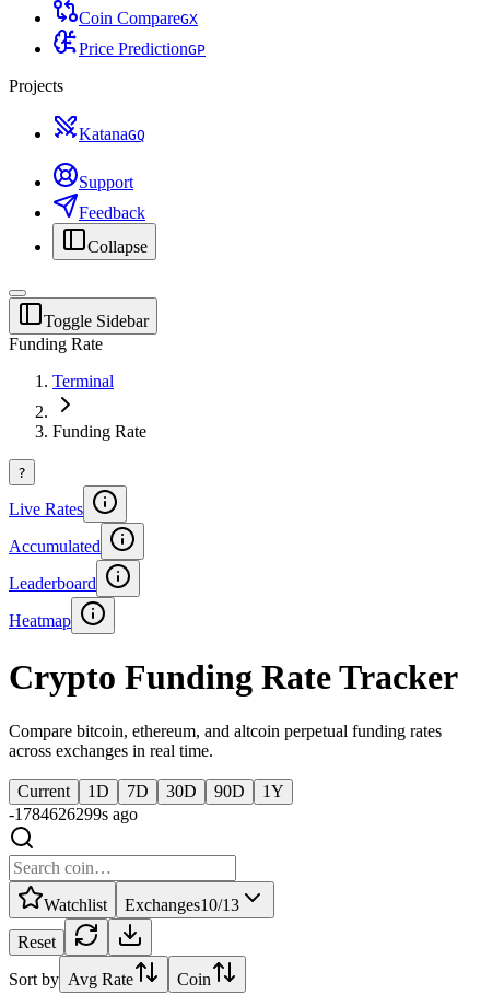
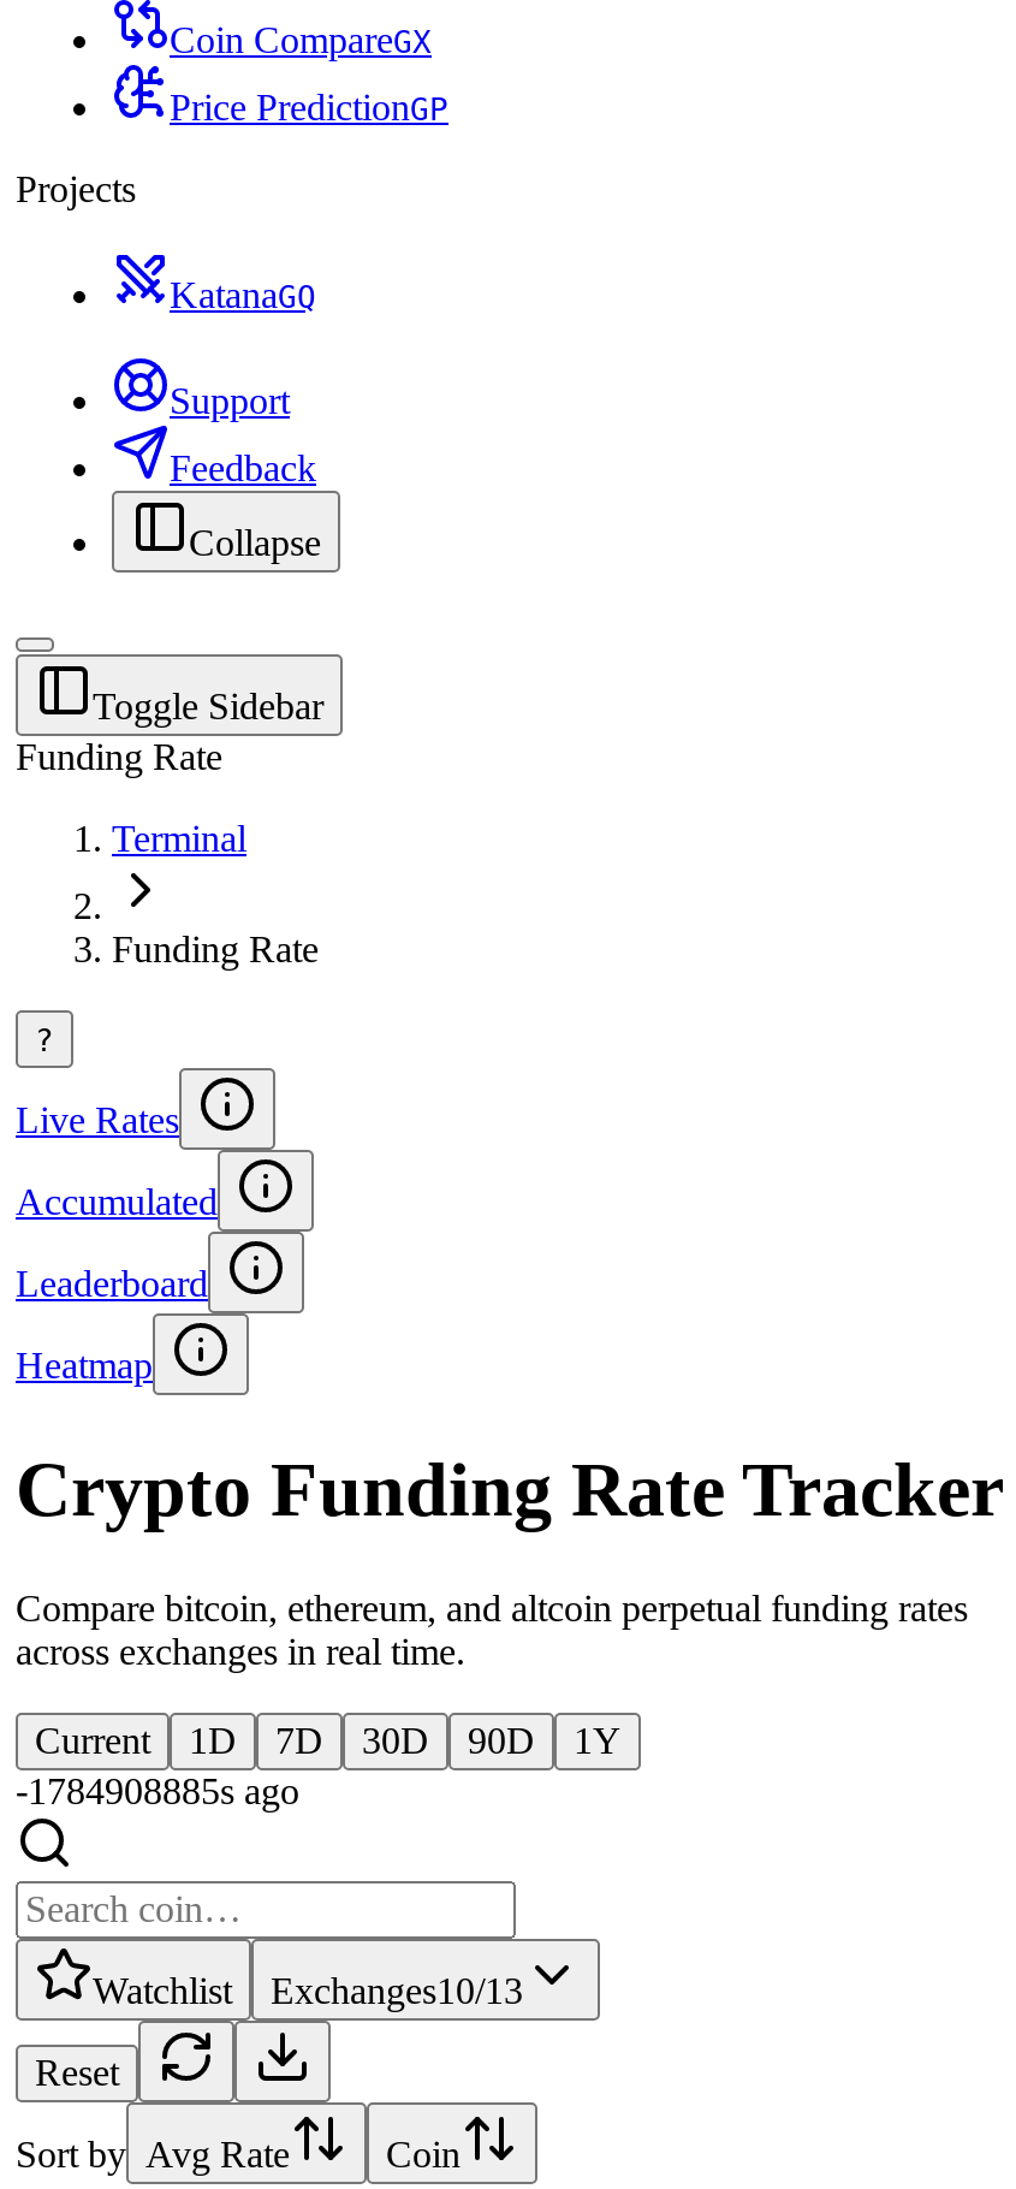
[9,805,138,823] -1784626299s ago -> [16,1770,299,1811] -1784908885s ago

